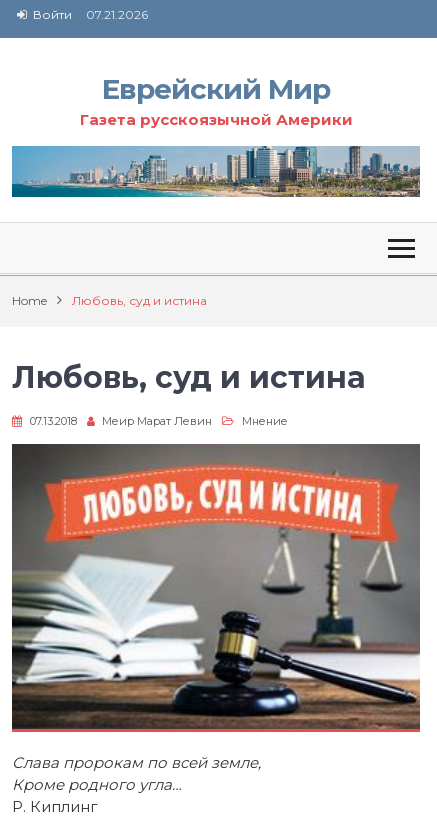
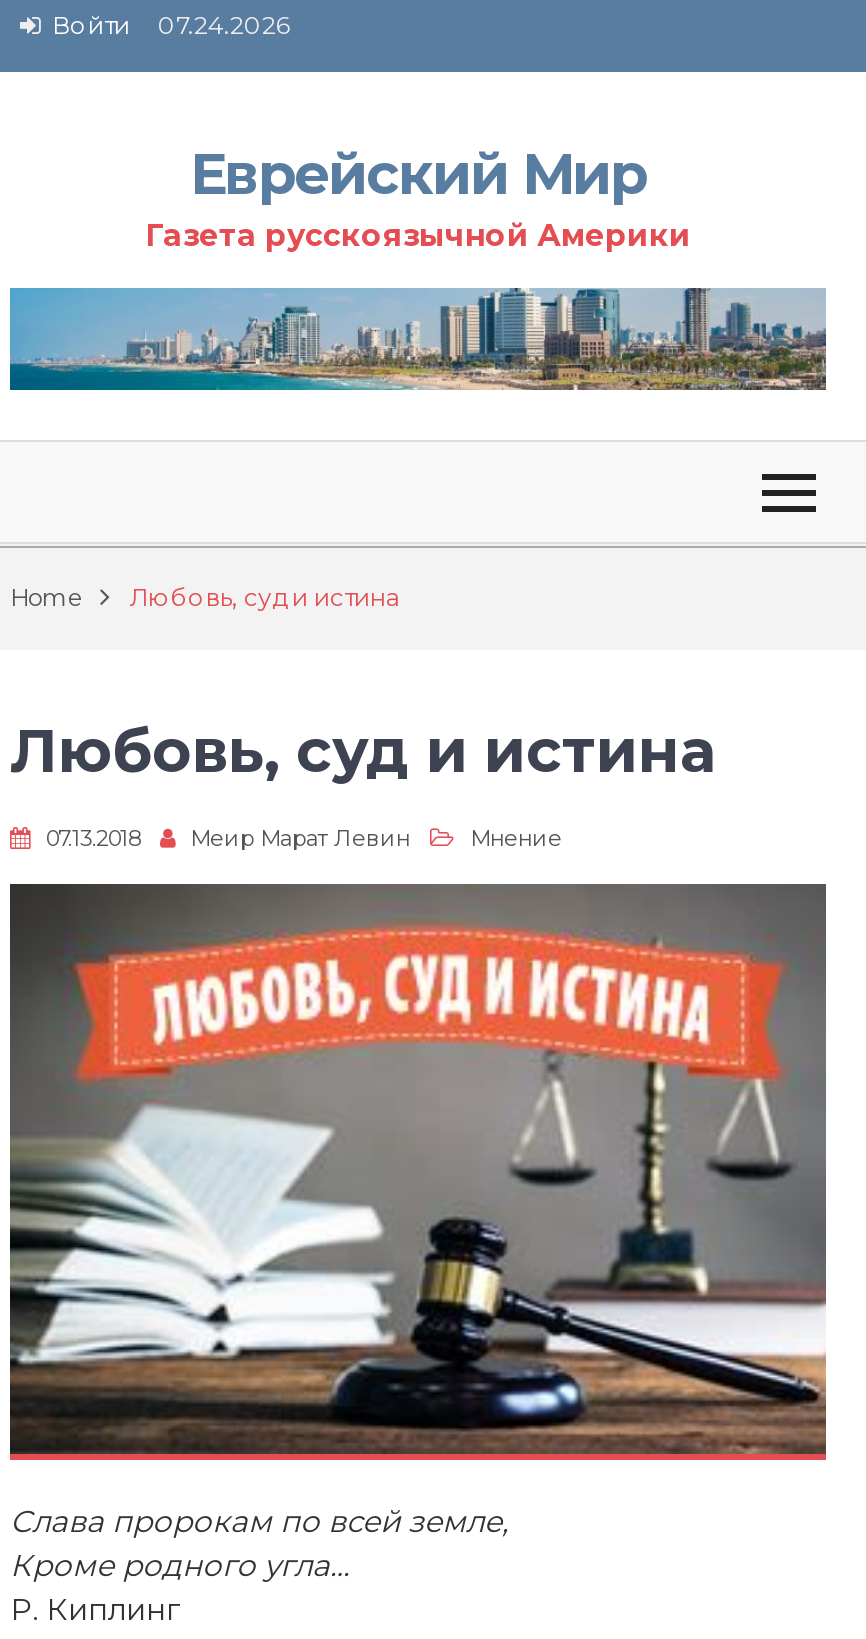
[33,7,148,22] Войти 07.21.2026 -> [52,10,290,40] Войти 07.24.2026

